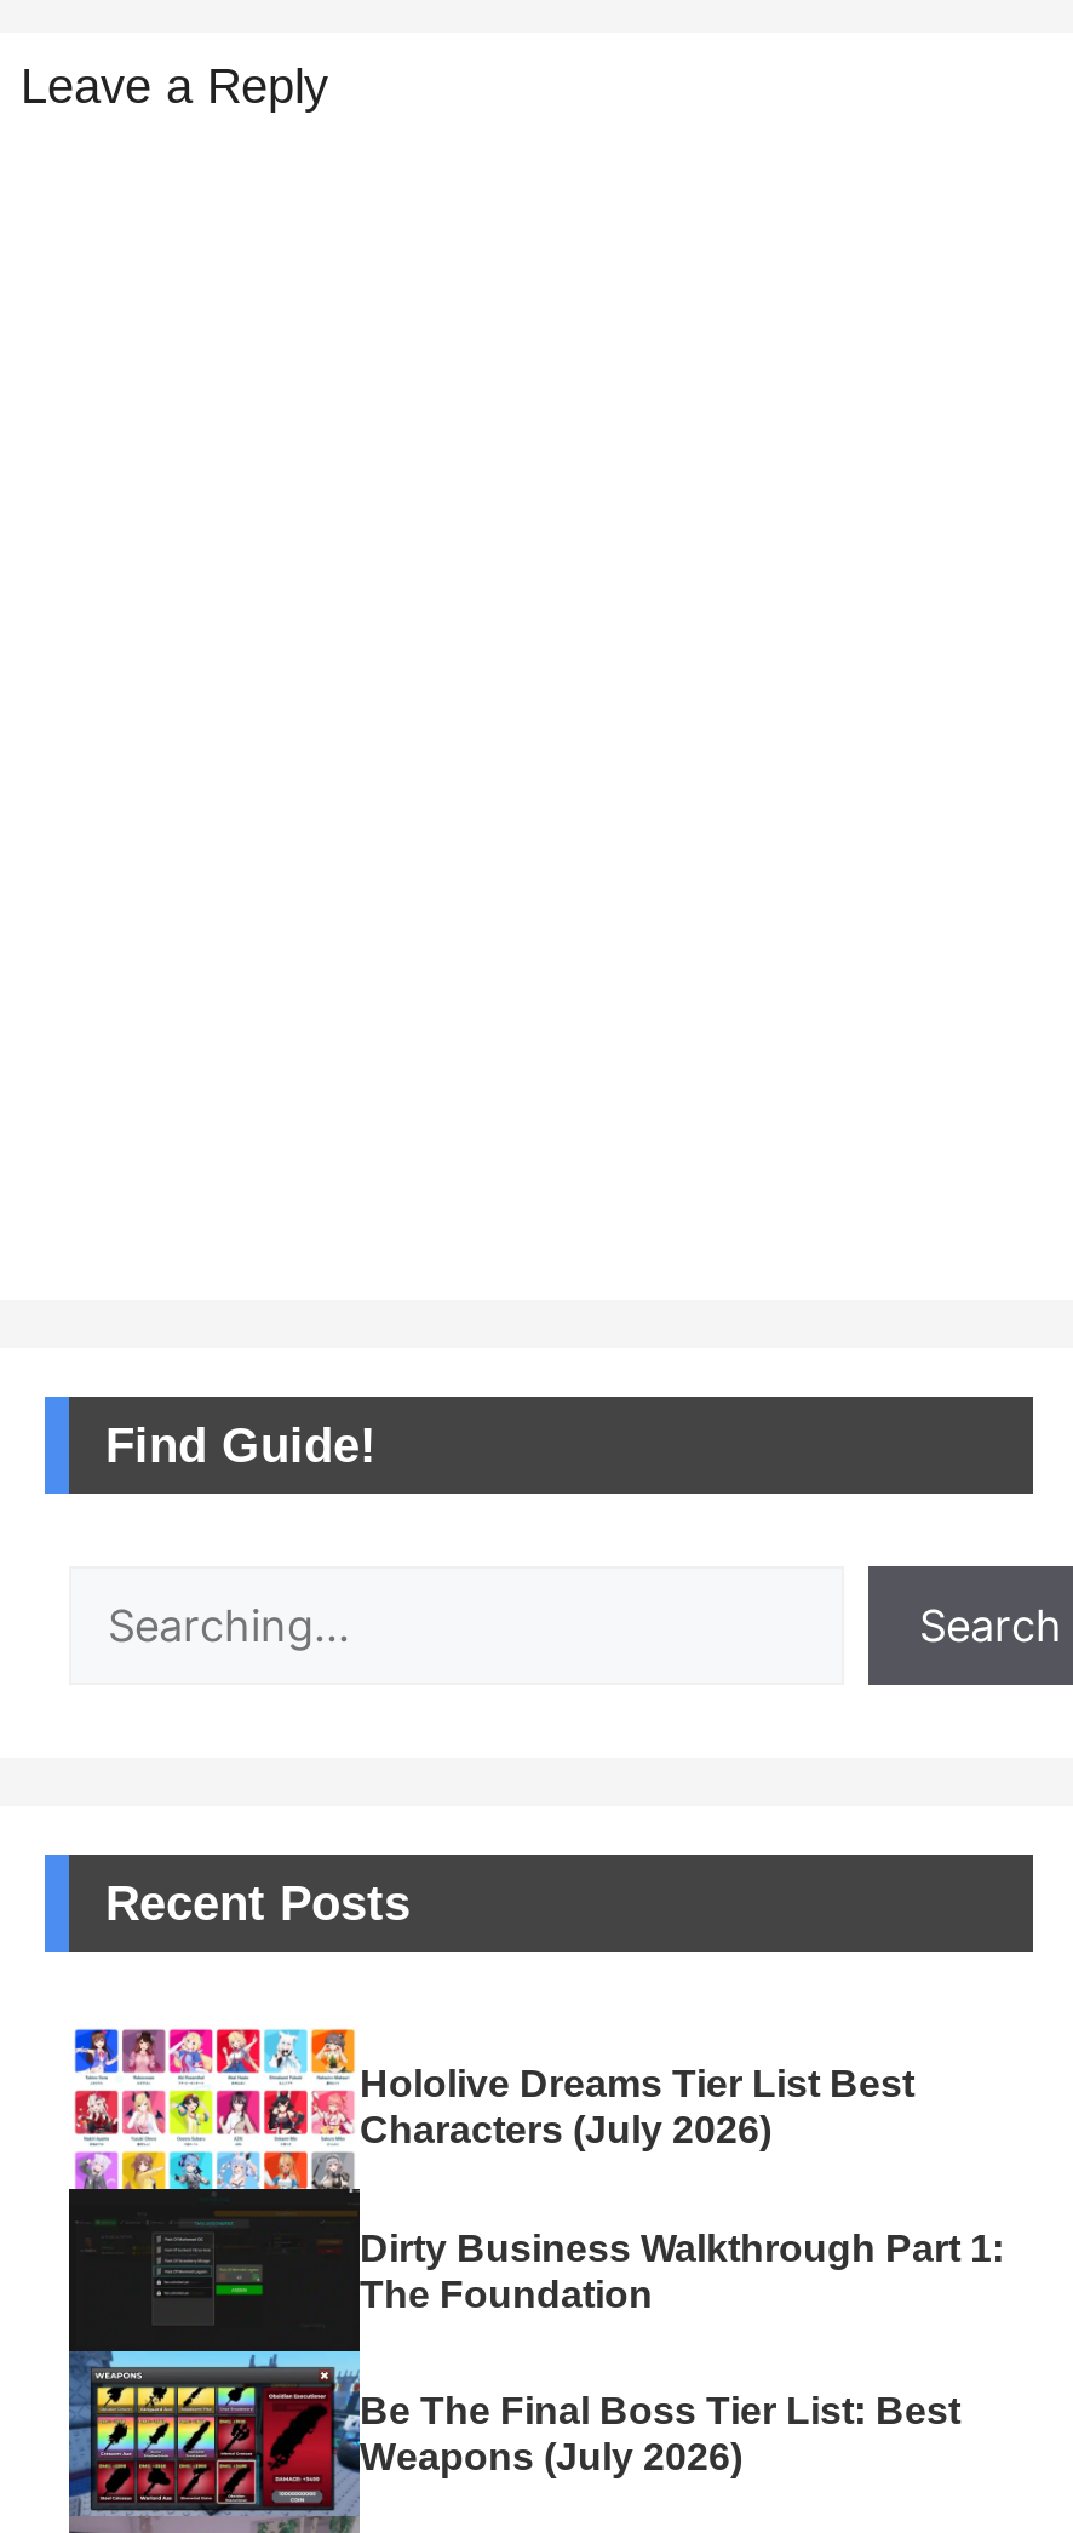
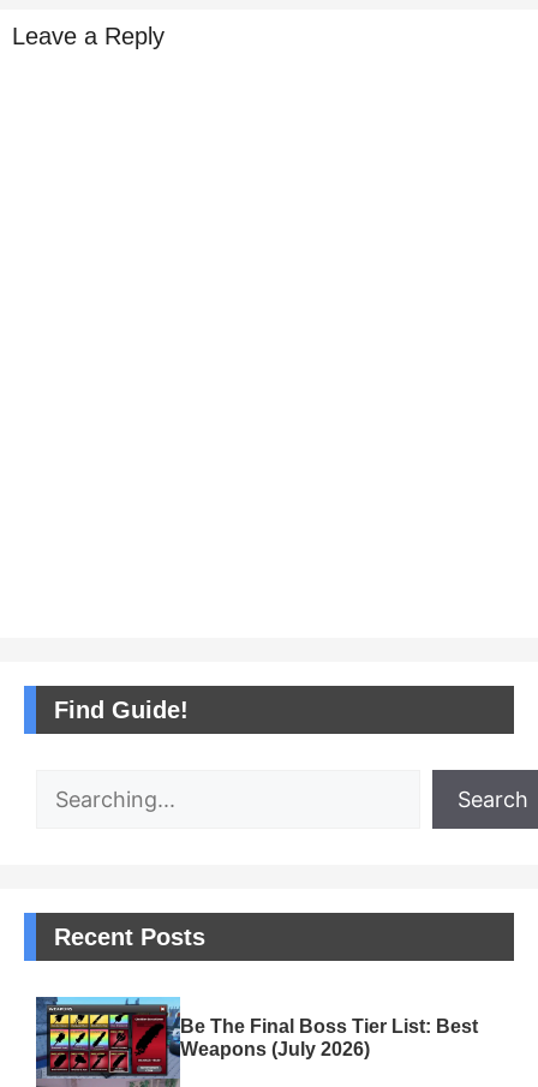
[67,2027,1004,2354] [image] | Hololive Dreams Tier List Best | Characters (July 2026) | Dirty Business Walkthrough Part 1: | The Foundation -> none

